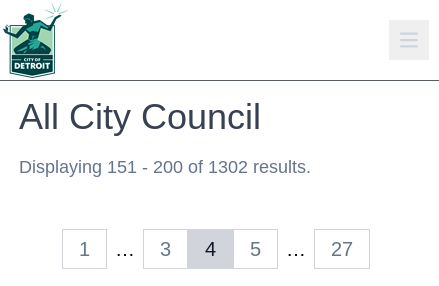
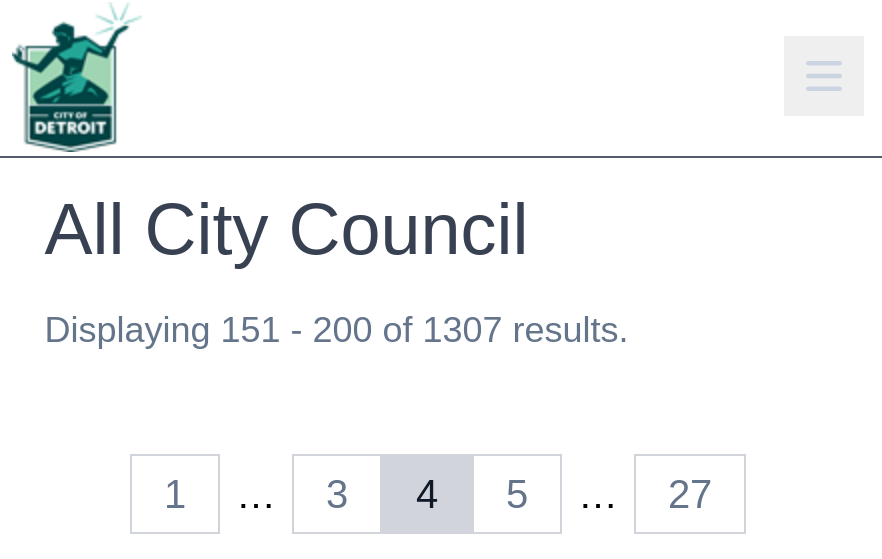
[19,157,311,177] Displaying 151 - 200 of 1302 results. -> [44,310,628,350] Displaying 151 - 200 of 1307 results.

